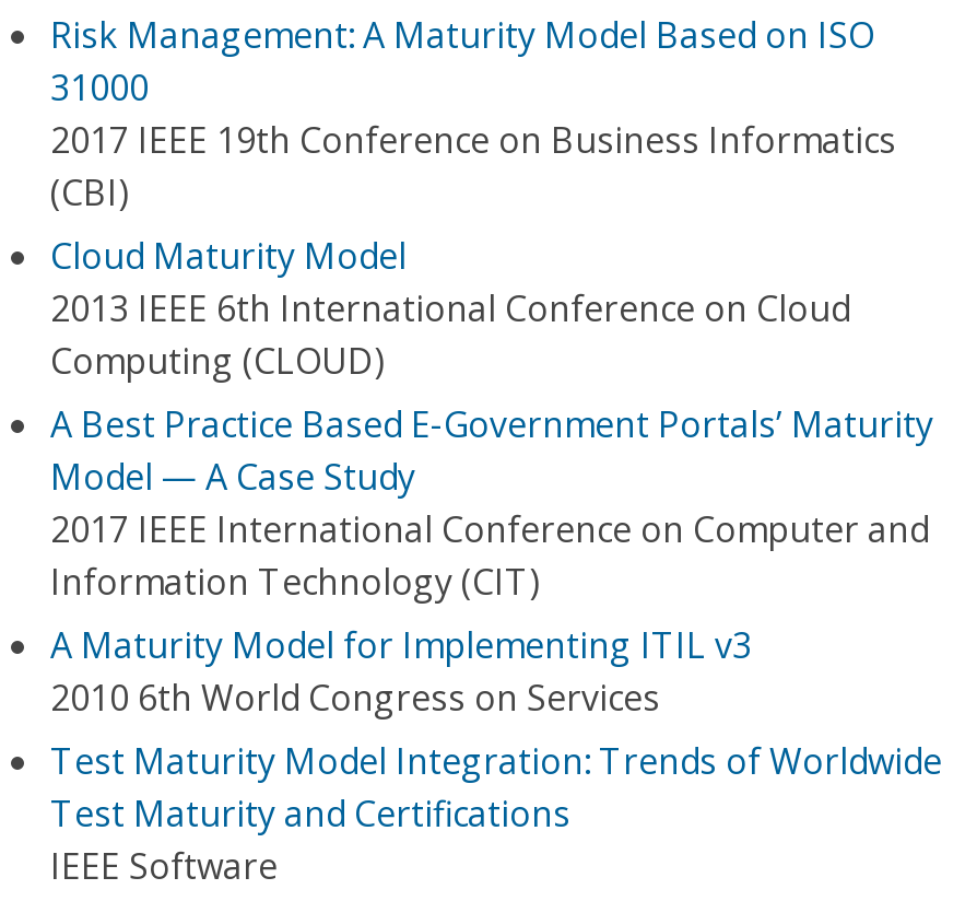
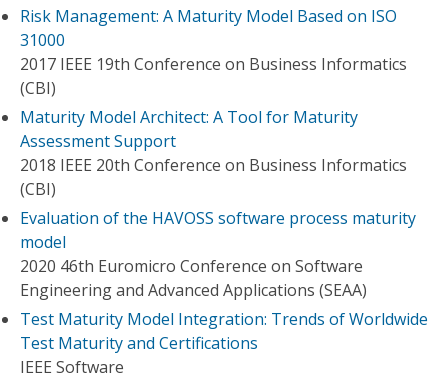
[50,232,933,722] Cloud Maturity Model | 2013 IEEE 6th International Conference on Cloud | Computing (CLOUD) | A Best Practice Based E-Government Portals’ Maturity | Model — A Case Study | 2017 IEEE International Conference on Computer and | Information Technology (CIT) | A Maturity Model for Implementing ITIL v3 | 2010 6th World Congress on Services -> [20,106,416,301] Maturity Model Architect: A Tool for Maturity | Assessment Support | 2018 IEEE 20th Conference on Business Informatics | (CBI) | Evaluation of the HAVOSS software process maturity | model | 2020 46th Euromicro Conference on Software | Engineering and Advanced Applications (SEAA)

